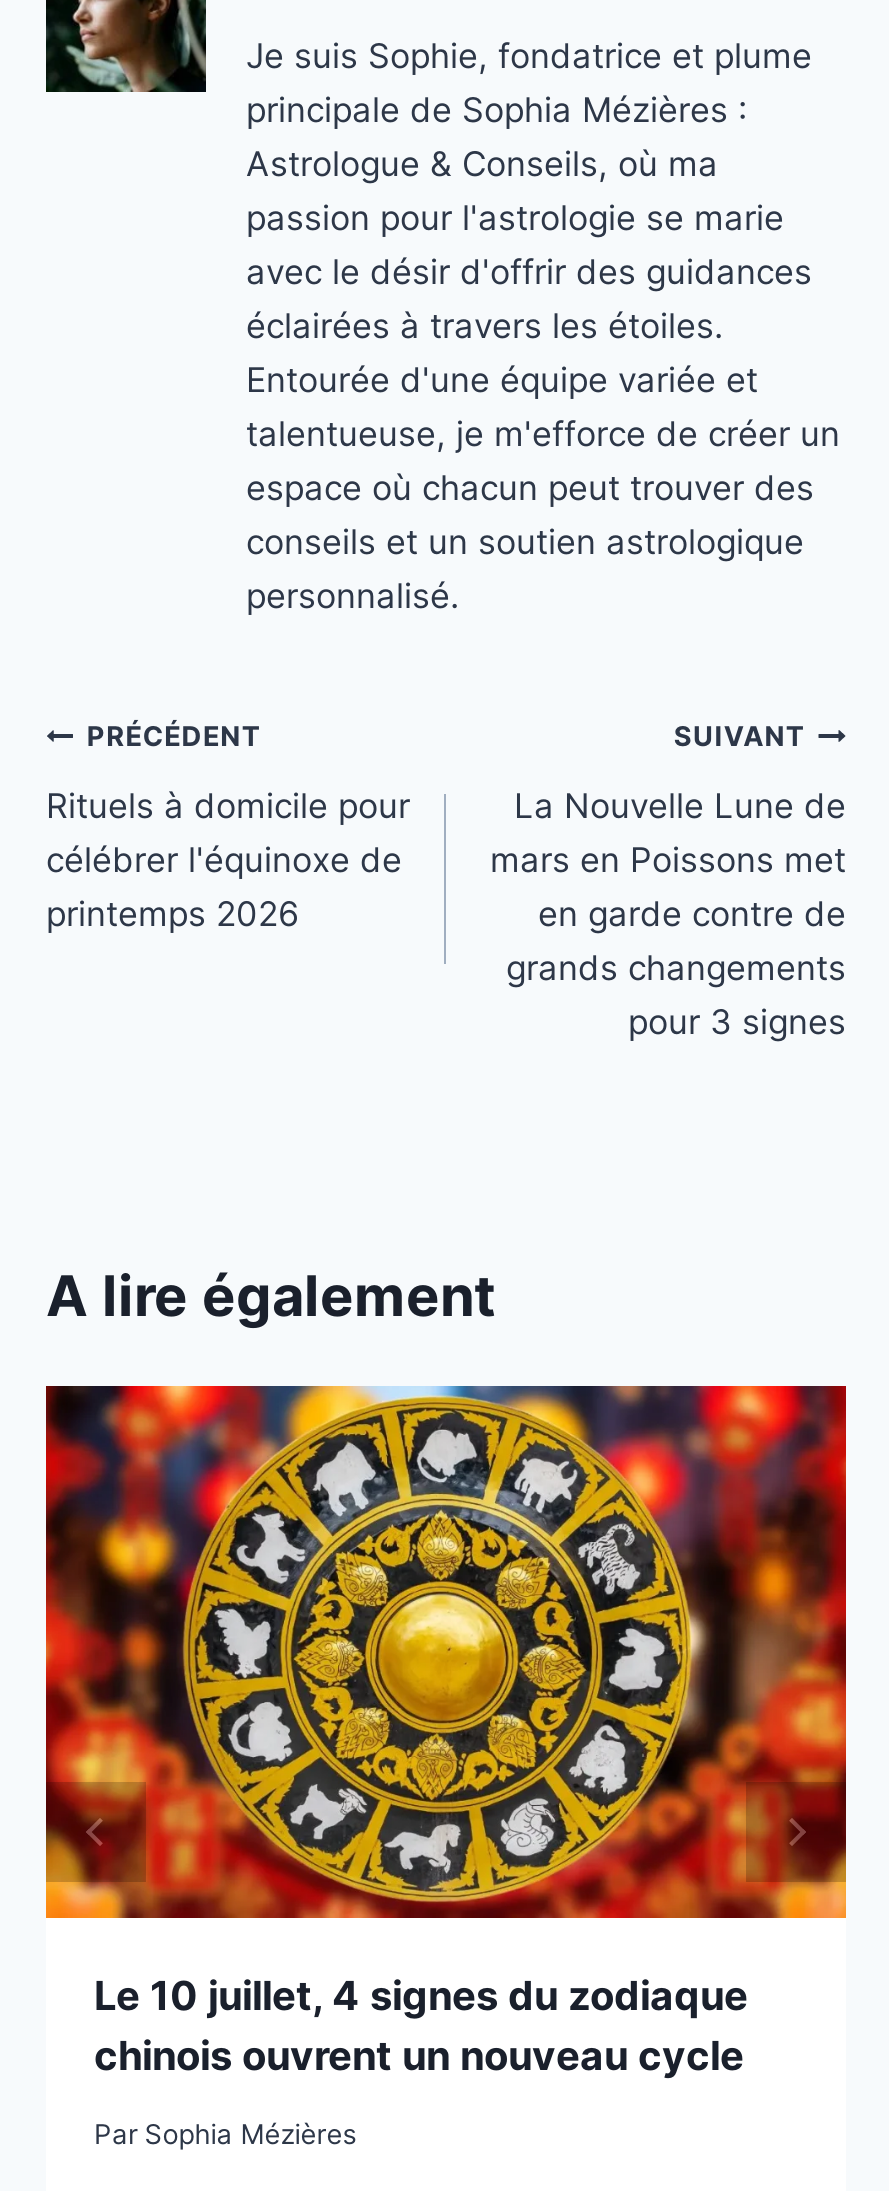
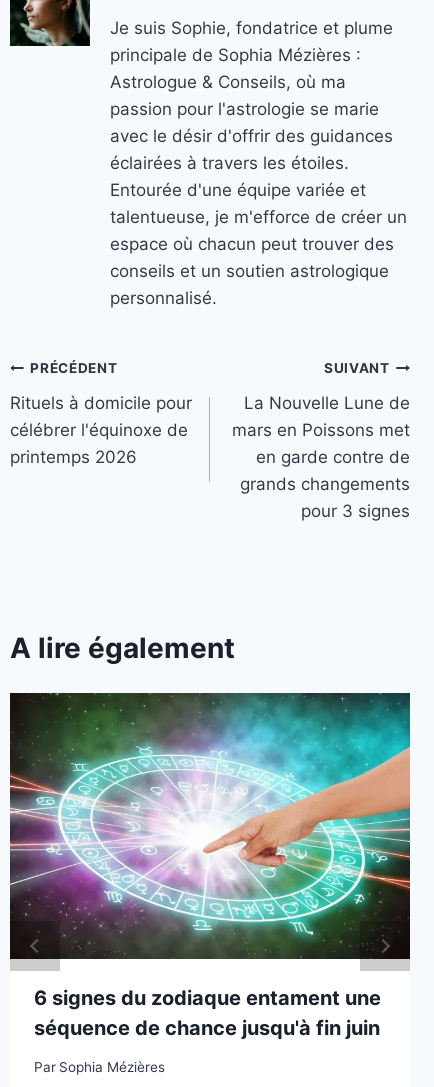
[44,1384,848,2081] [image] | Le 10 juillet, 4 signes du zodiaque | chinois ouvrent un nouveau cycle -> [9,692,411,1040] [image] | 6 signes du zodiaque entament une | séquence de chance jusqu'à fin juin

